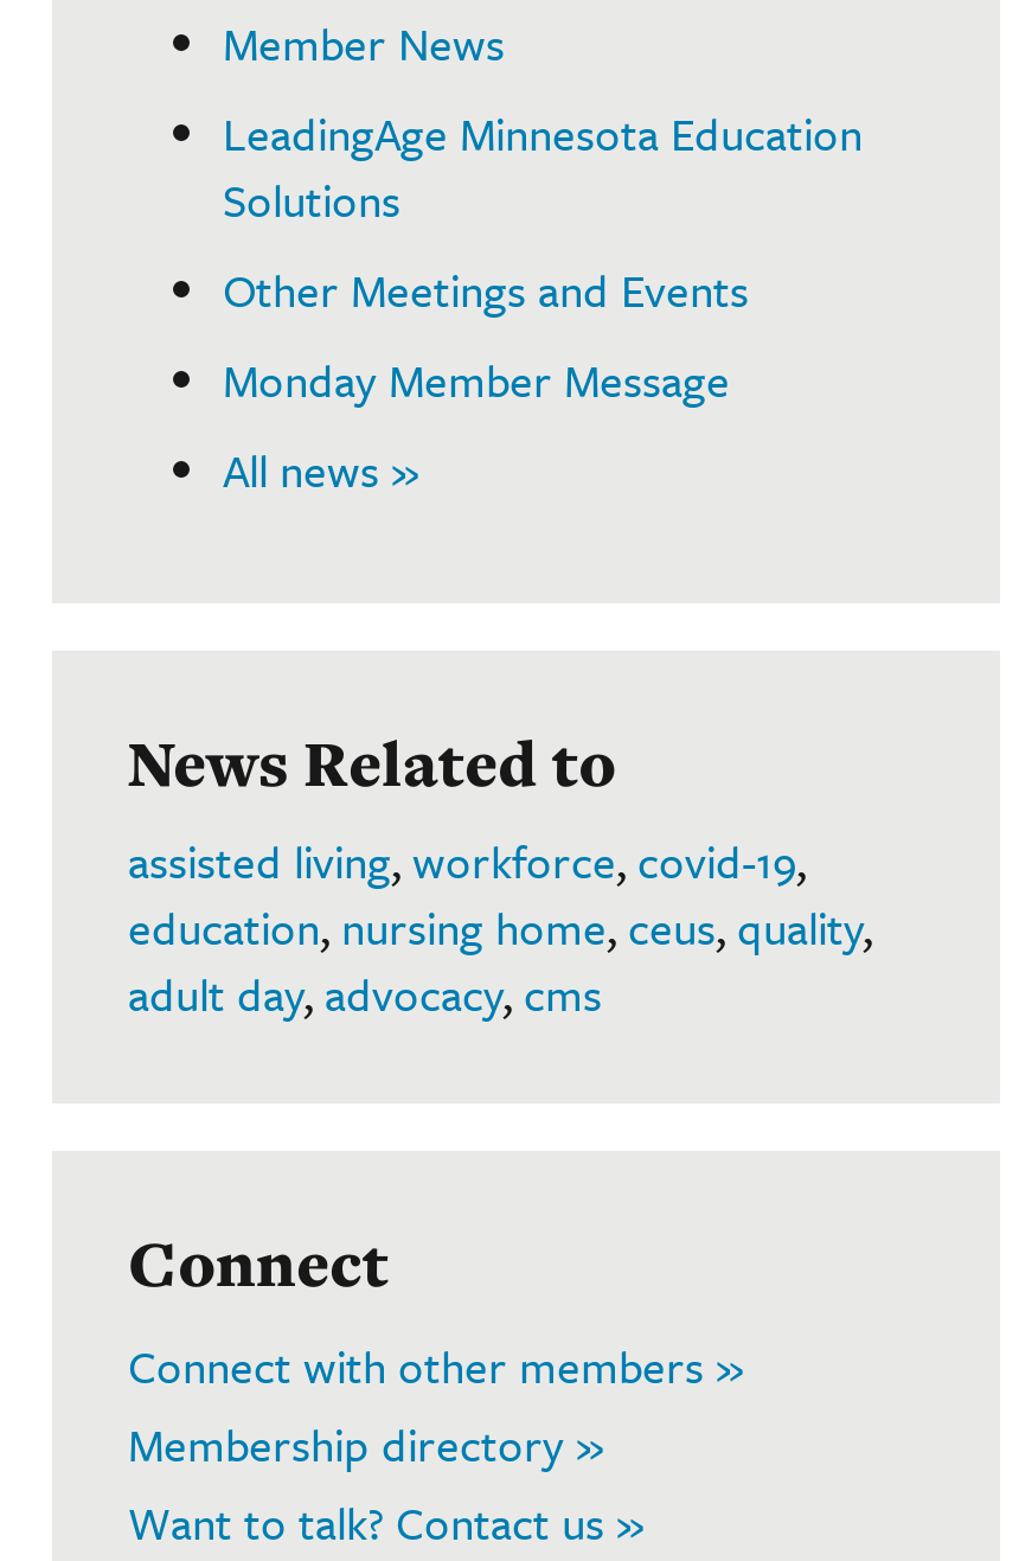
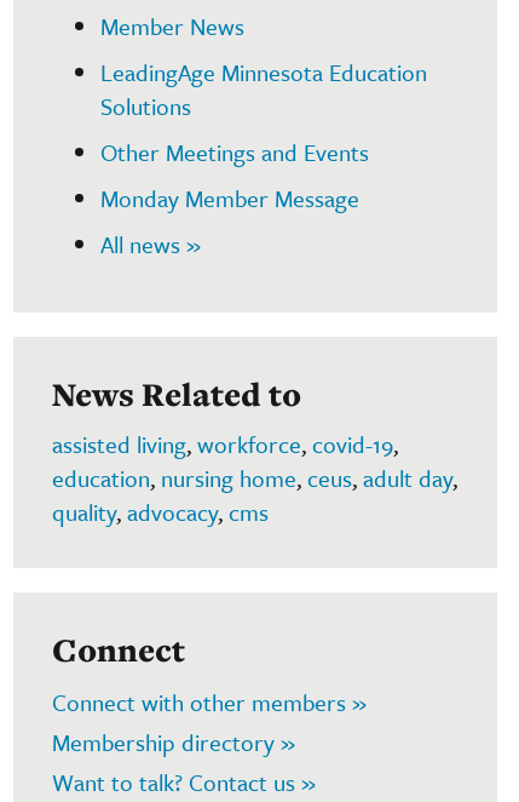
[128,894,872,1025] education, nursing home, ceus, quality, | adult day, advocacy, cms -> [52,461,457,528] education, nursing home, ceus, adult day, | quality, advocacy, cms

